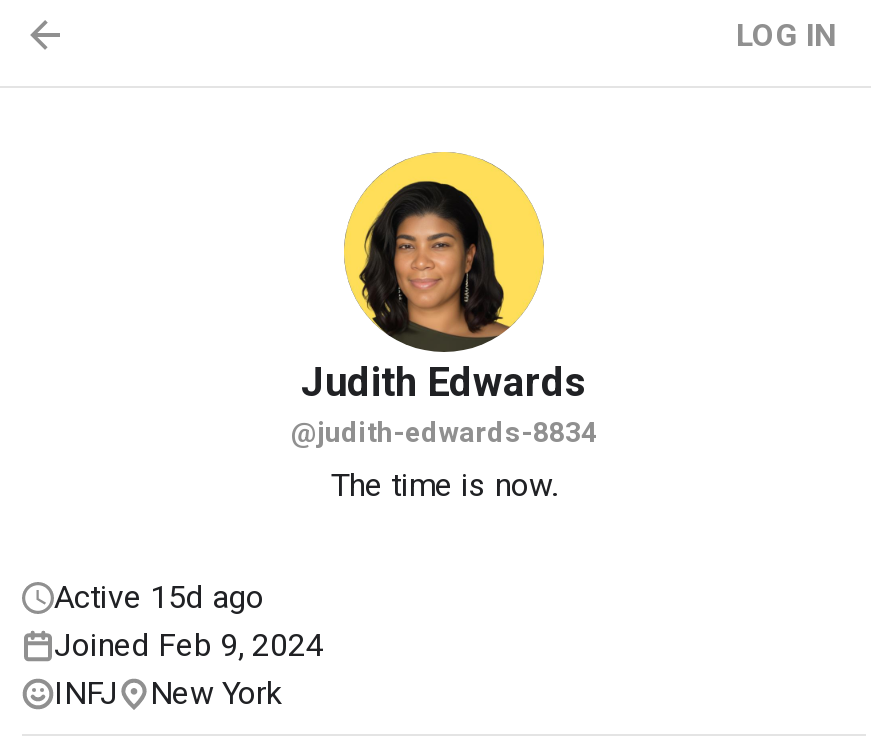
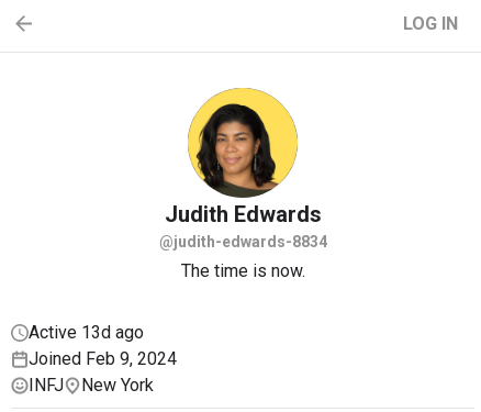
[54,578,264,616] Active 15d ago -> [29,322,144,343] Active 13d ago

